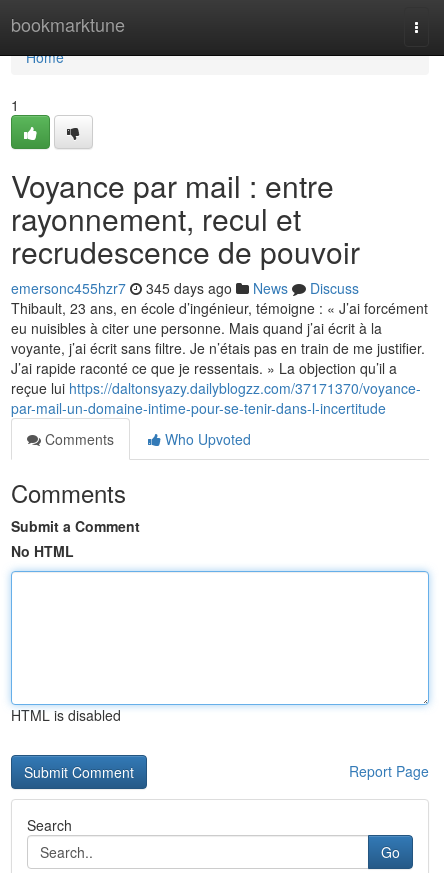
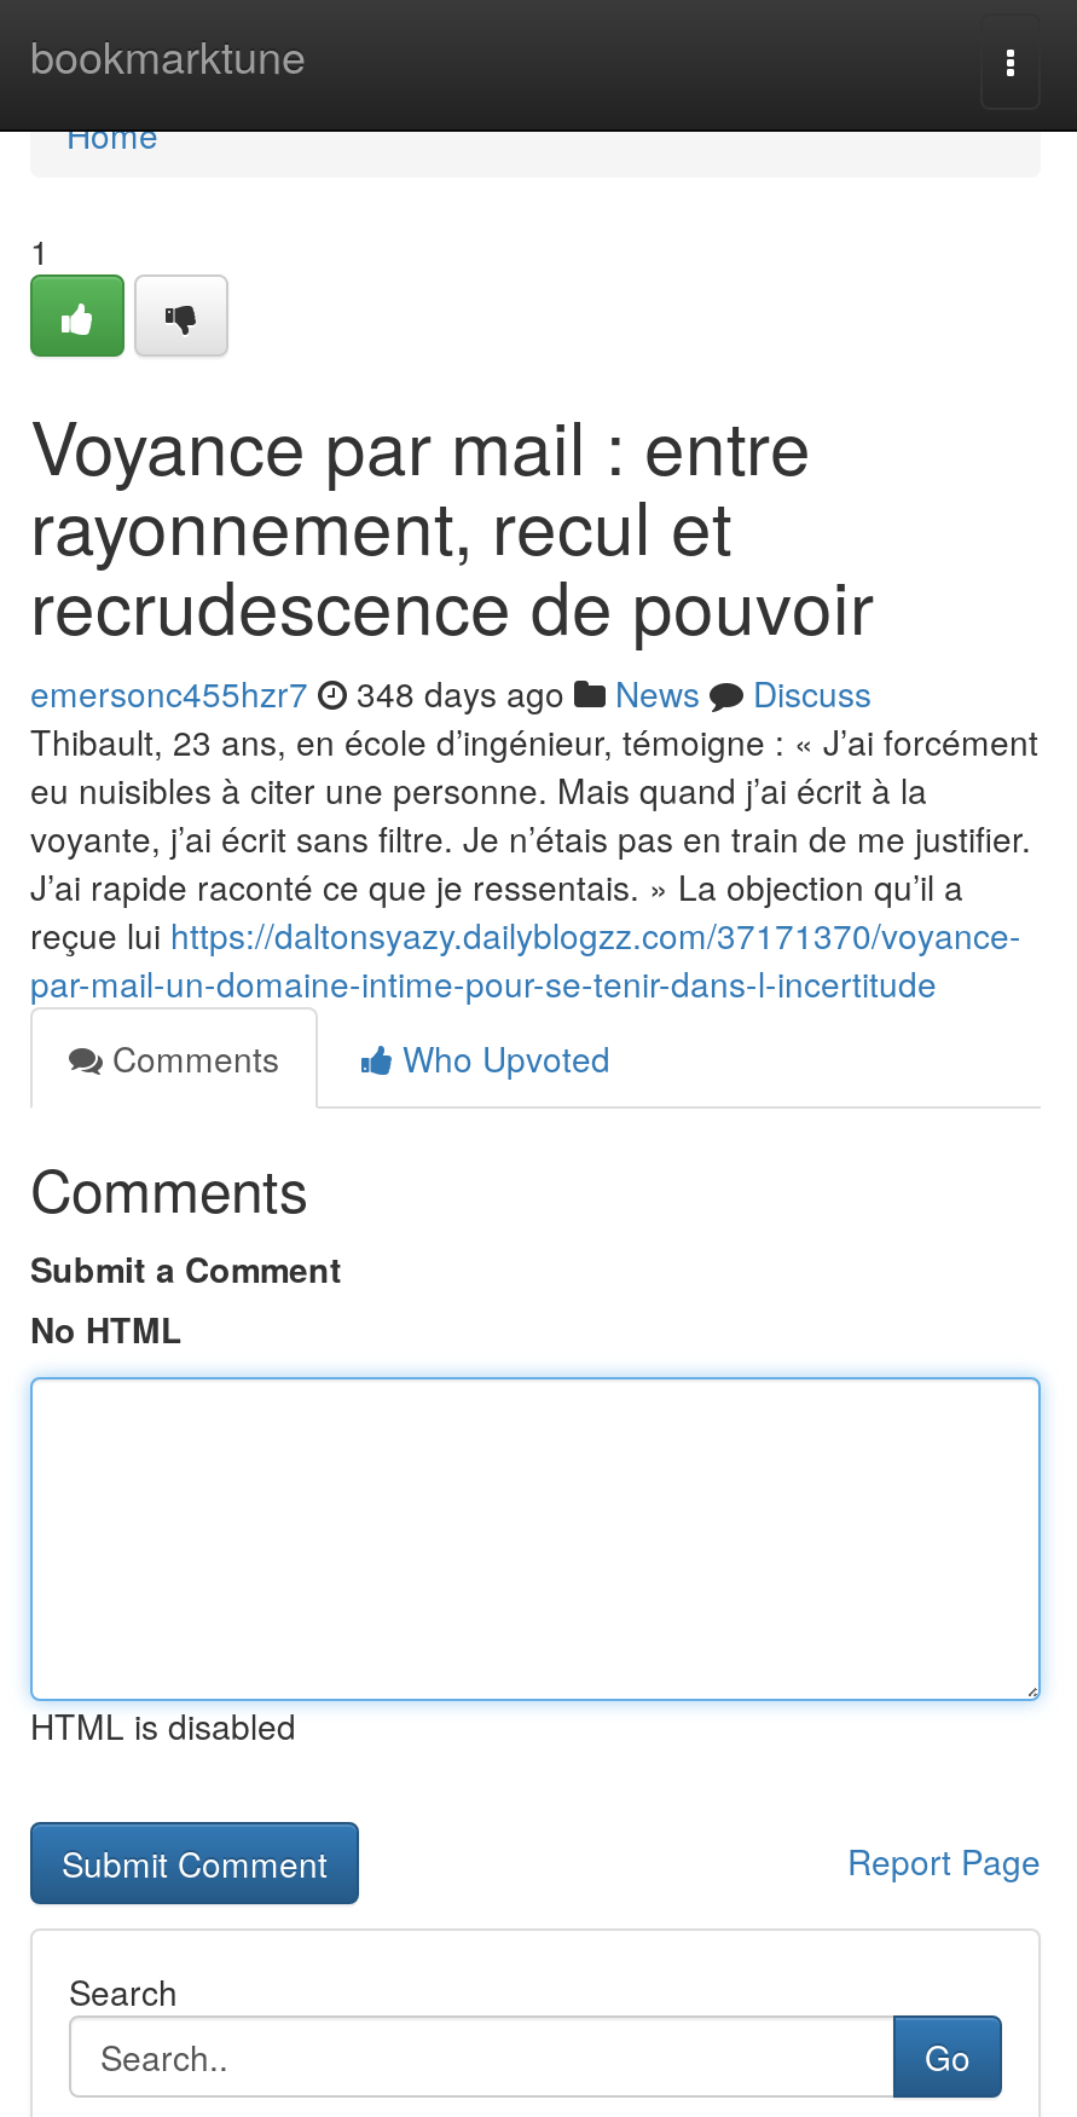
[11,278,359,298] emersonc455hzr7 345 days ago News Discuss -> [30,669,872,717] emersonc455hzr7 348 days ago News Discuss

